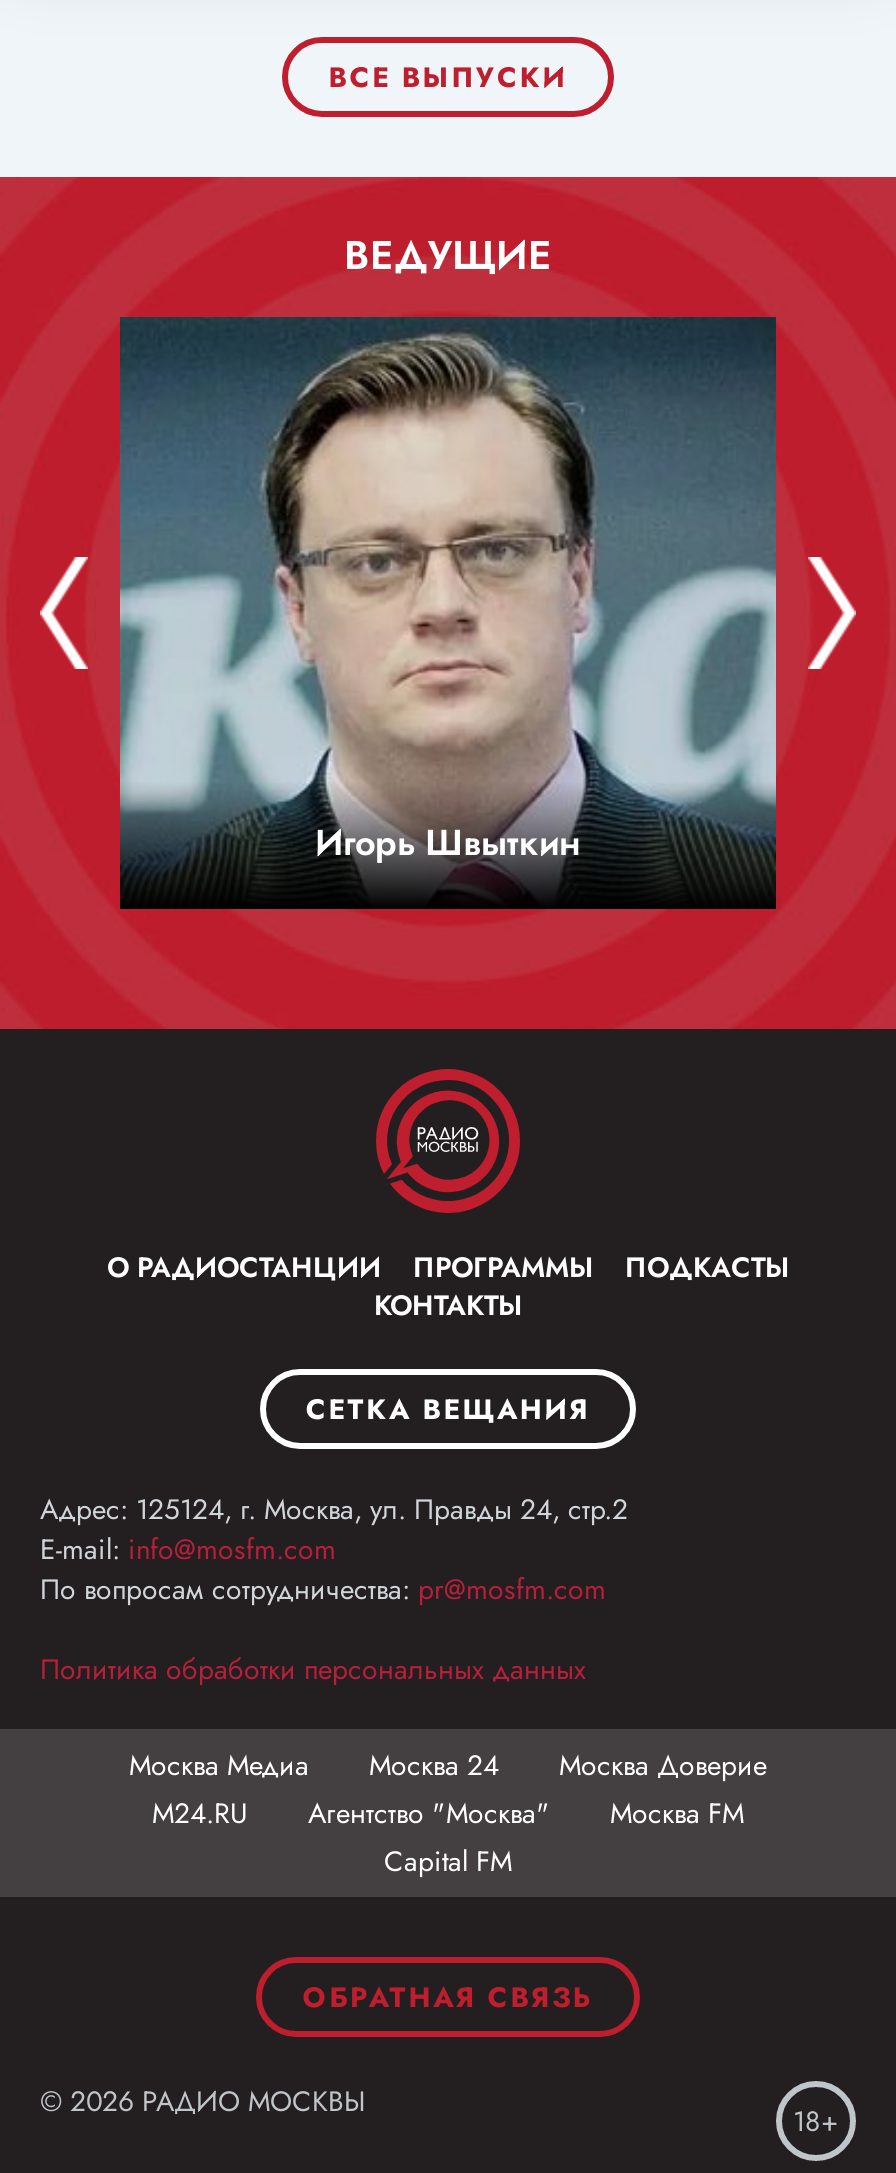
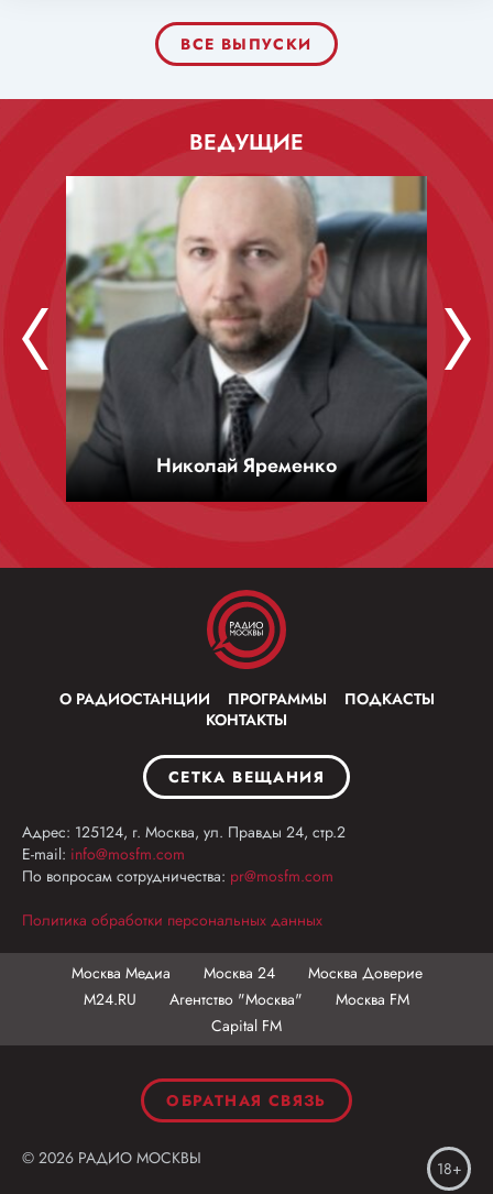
[118,315,778,871] [image] | Игорь Швыткин -> [65,175,428,480] [image] | Николай Яременко

